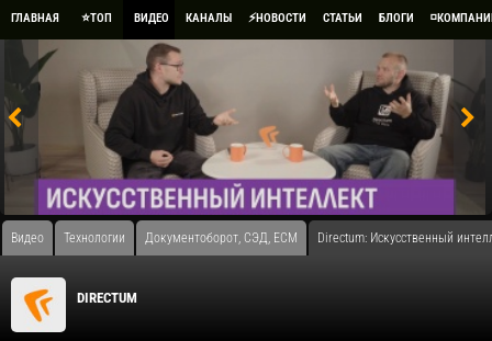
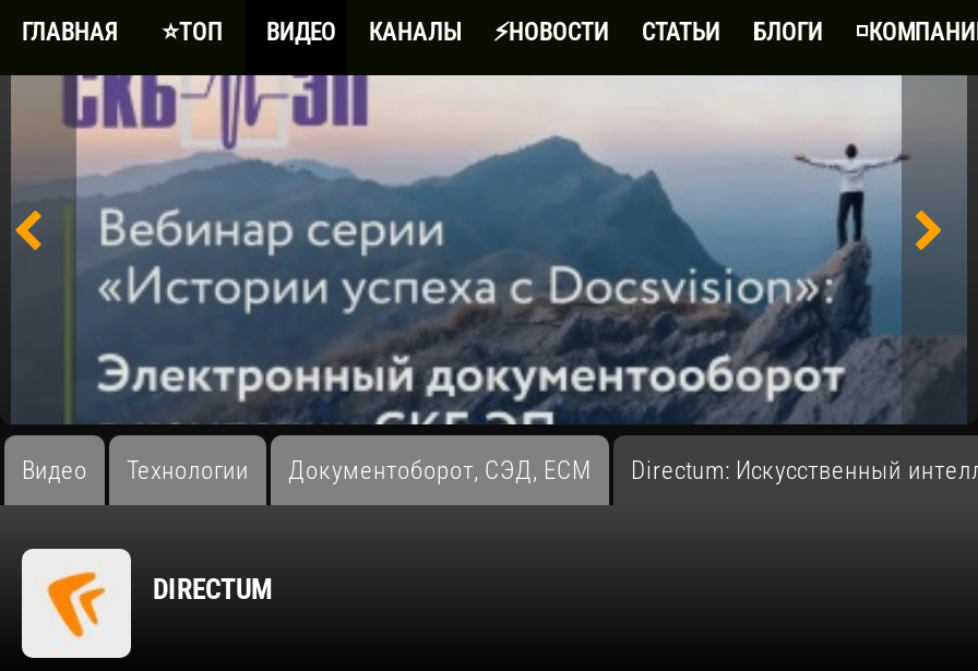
[5,39,485,216] [image] -> [9,73,967,427] [image]

